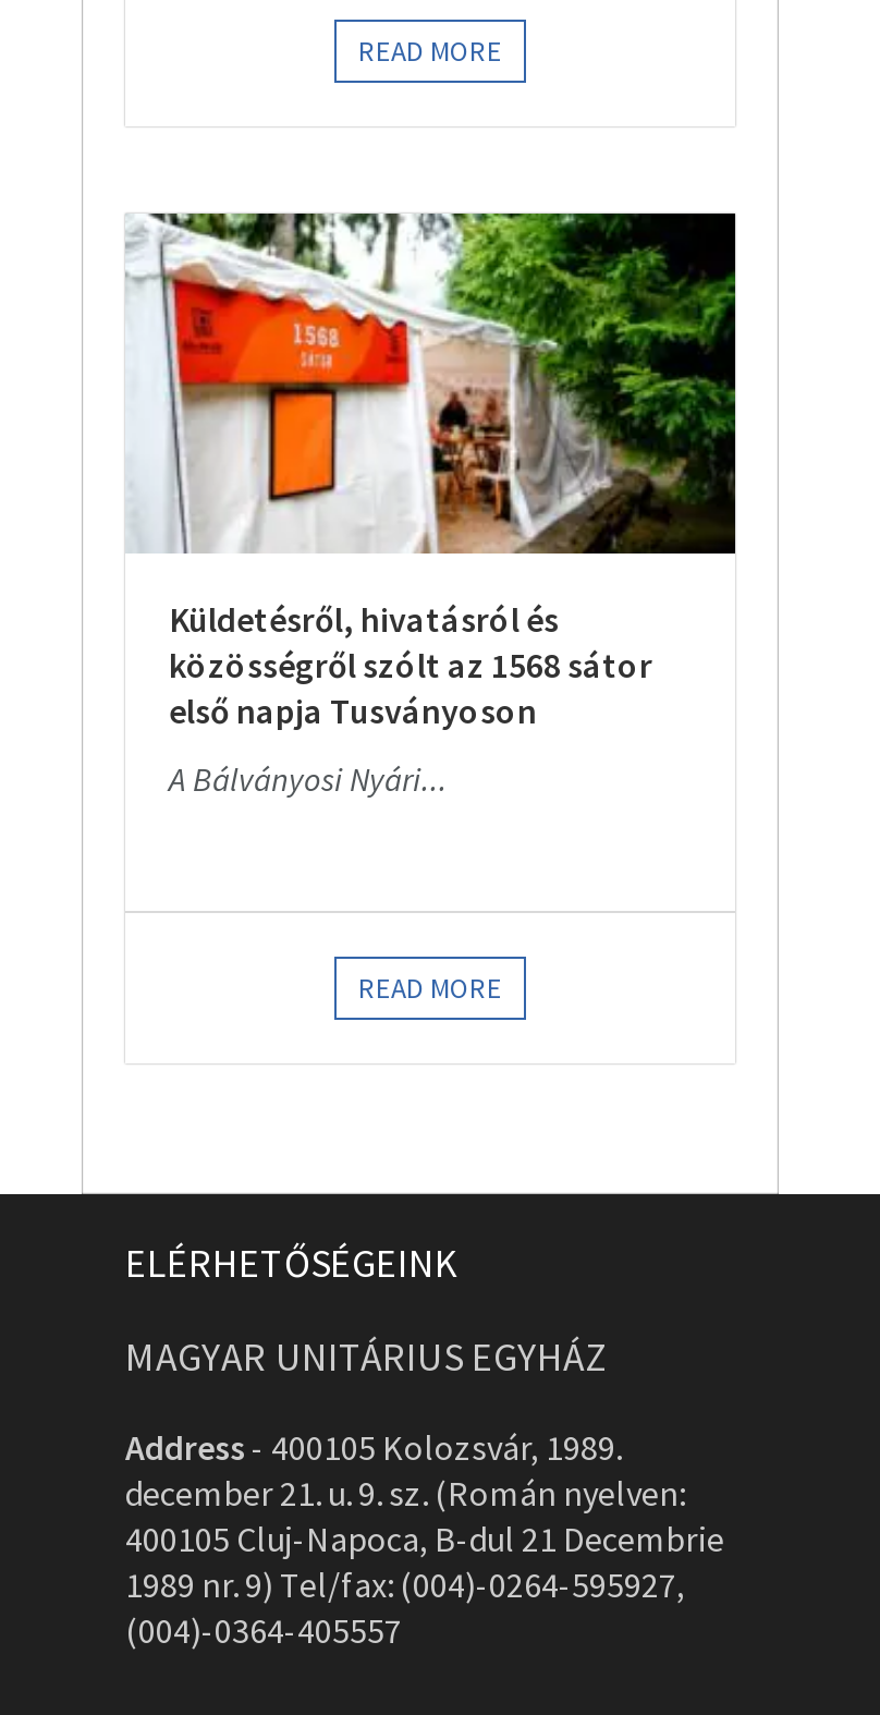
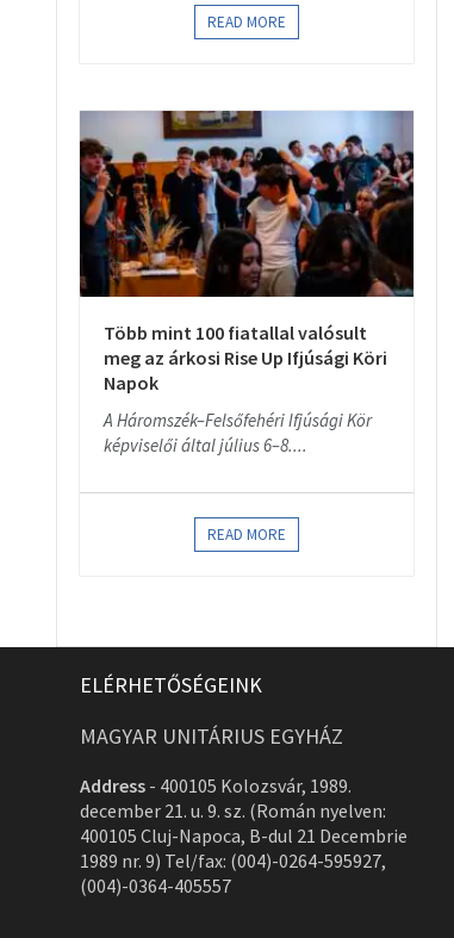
[125,211,737,732] [image] | Küldetésről, hivatásról és | közösségről szólt az 1568 sátor | első napja Tusványoson -> [79,110,415,395] [image] | Több mint 100 fiatallal valósult | meg az árkosi Rise Up Ifjúsági Köri | Napok
[169,759,448,800] A Bálványosi Nyári... -> [104,409,372,457] A Háromszék–Felsőfehéri Ifjúsági Kör | képviselői által július 6–8....

